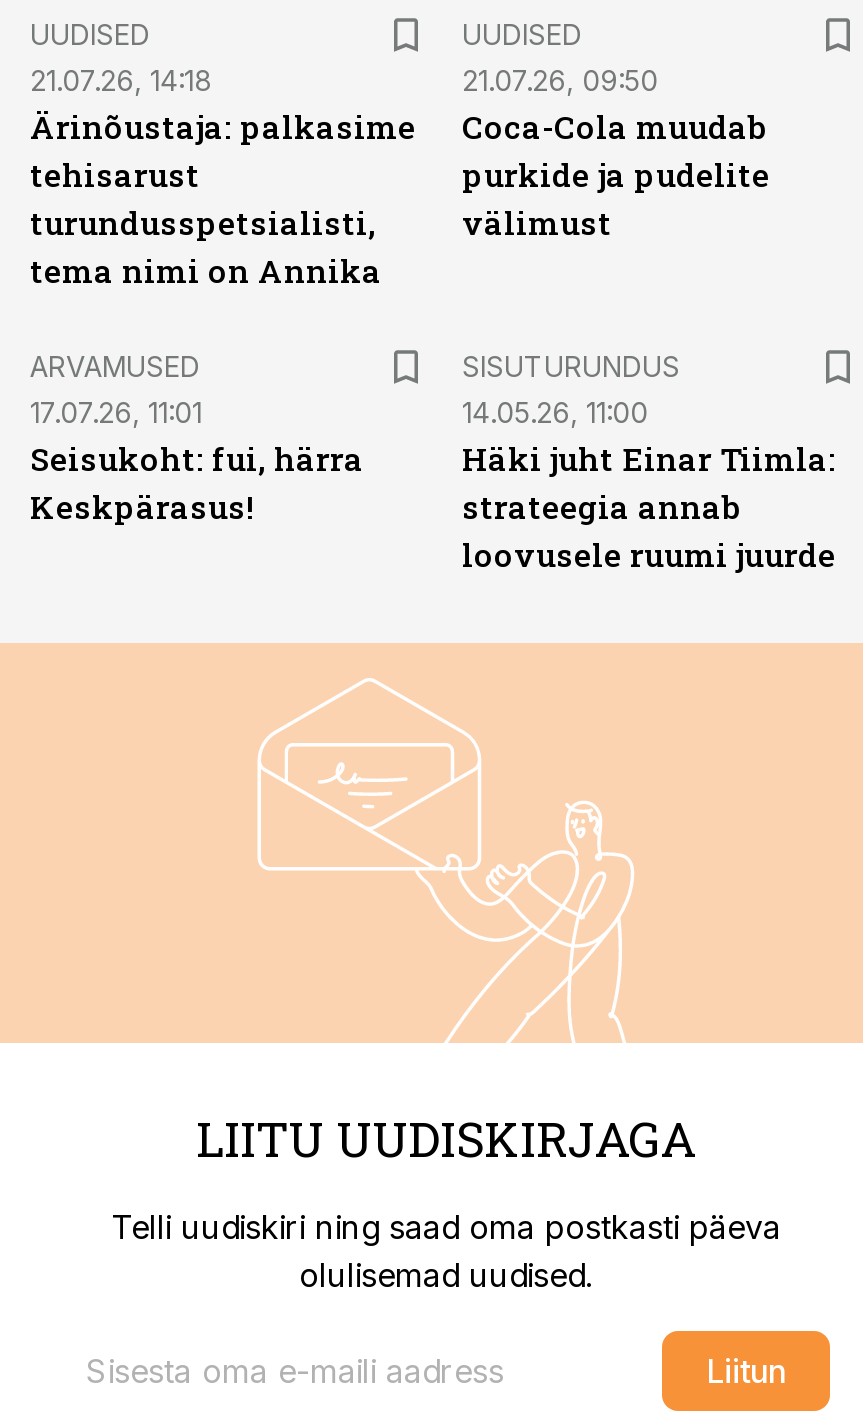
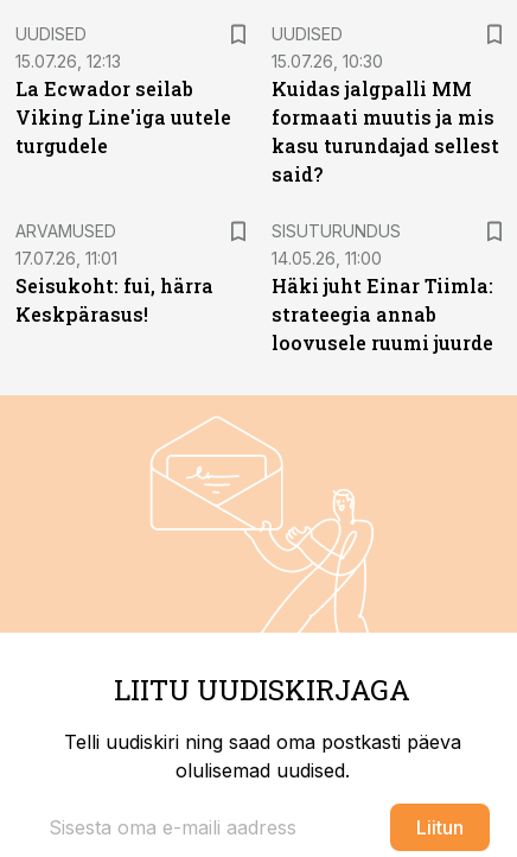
[30,63,416,291] 21.07.26, 14:18 | Ärinõustaja: palkasime | tehisarust | turundusspetsialisti, | tema nimi on Annika -> [15,51,231,158] 15.07.26, 12:13 | La Ecwador seilab | Viking Line'iga uutele | turgudele
[462,63,770,243] 21.07.26, 09:50 | Coca-Cola muudab | purkide ja pudelite | välimust -> [272,51,499,186] 15.07.26, 10:30 | Kuidas jalgpalli MM | formaati muutis ja mis | kasu turundajad sellest | said?

